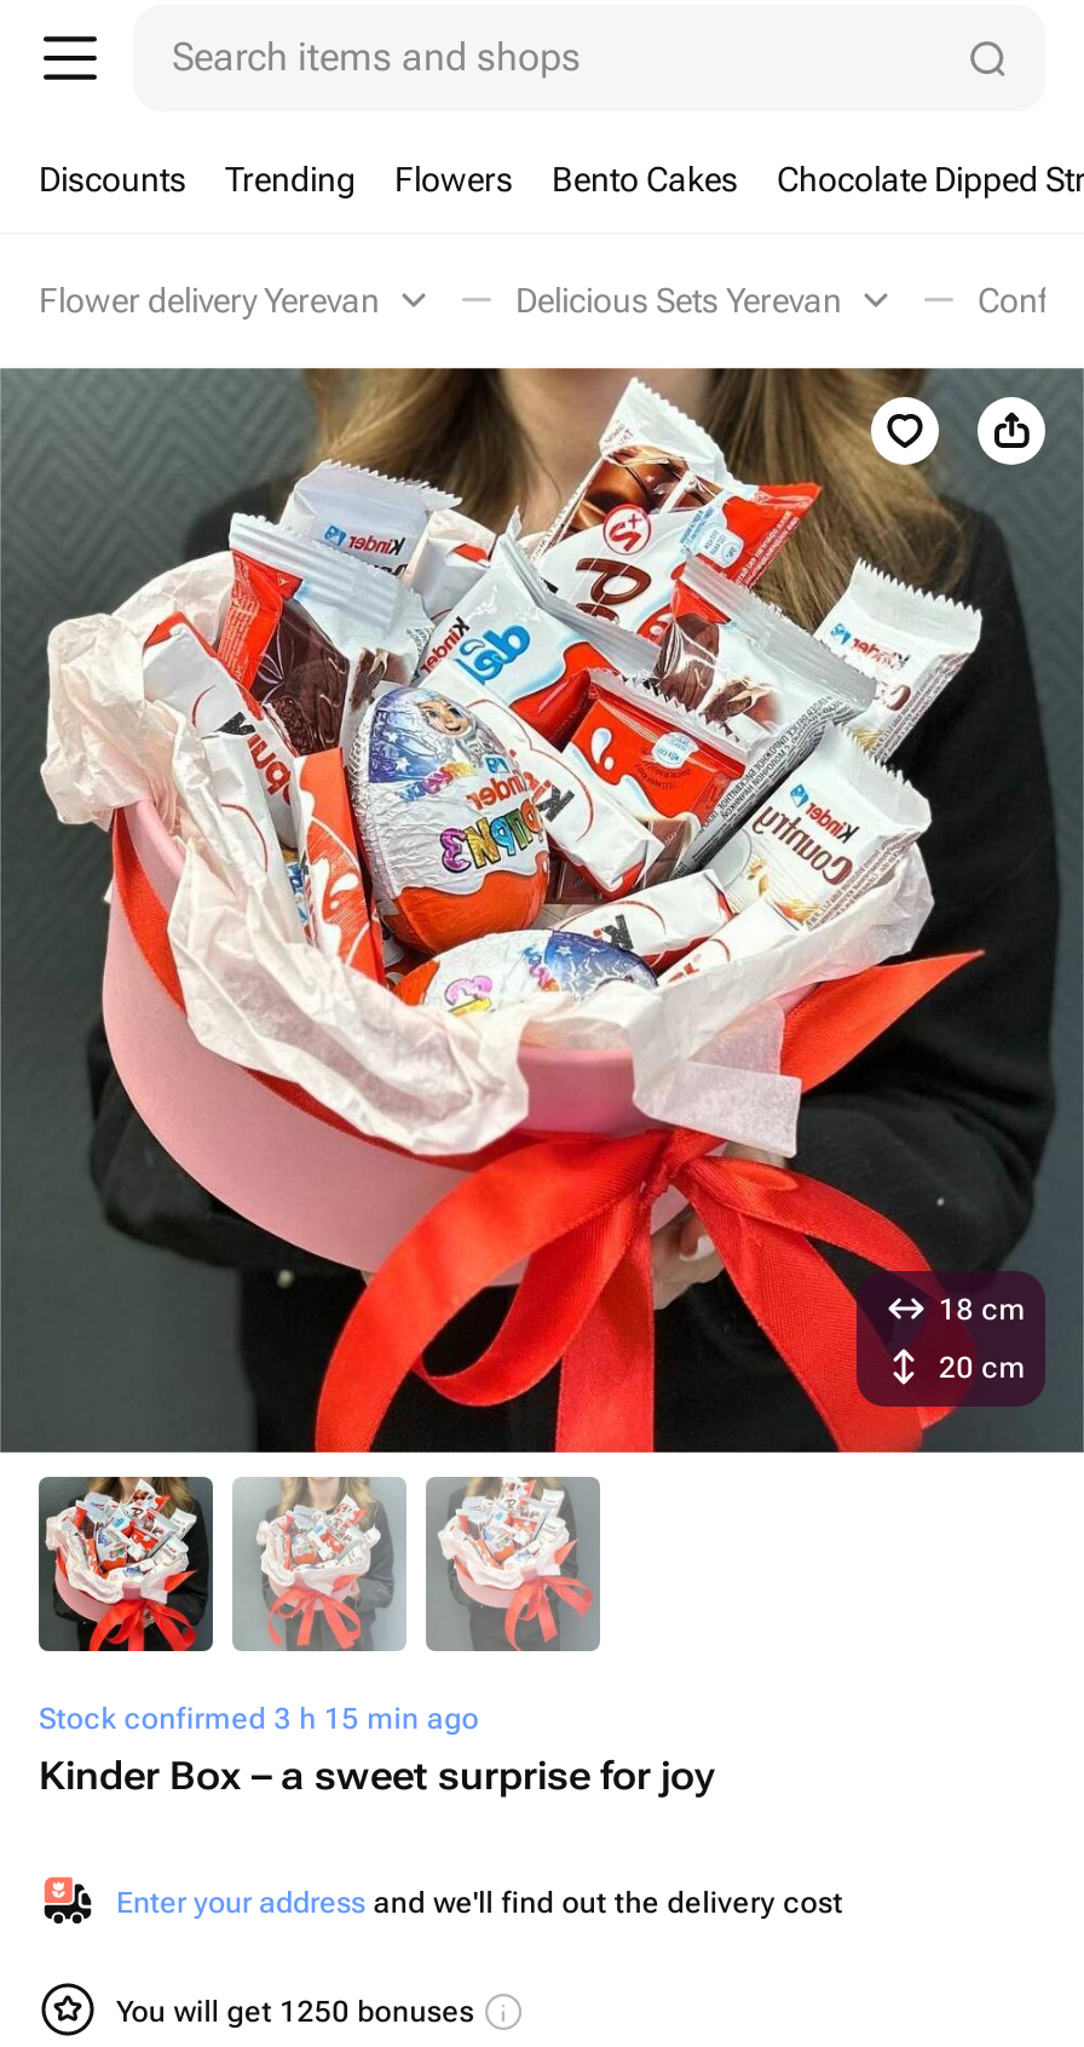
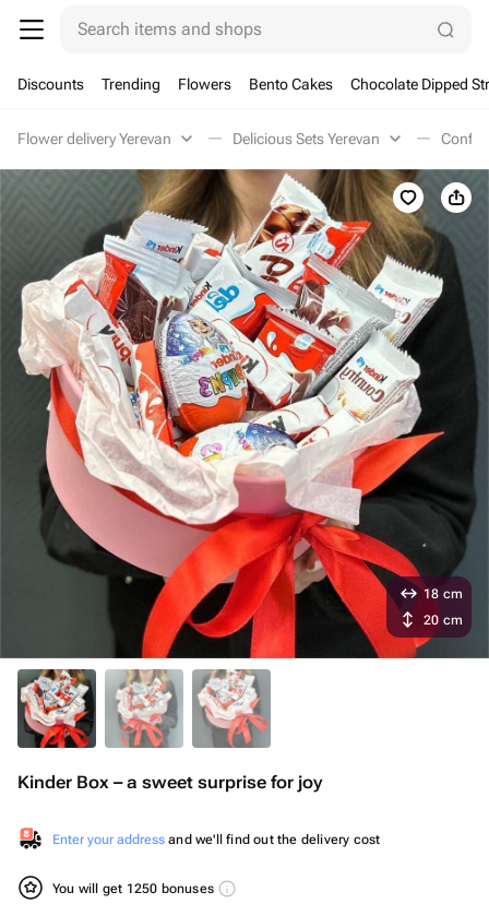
[39,1702,479,1736] Stock confirmed 3 h 15 min ago -> none

